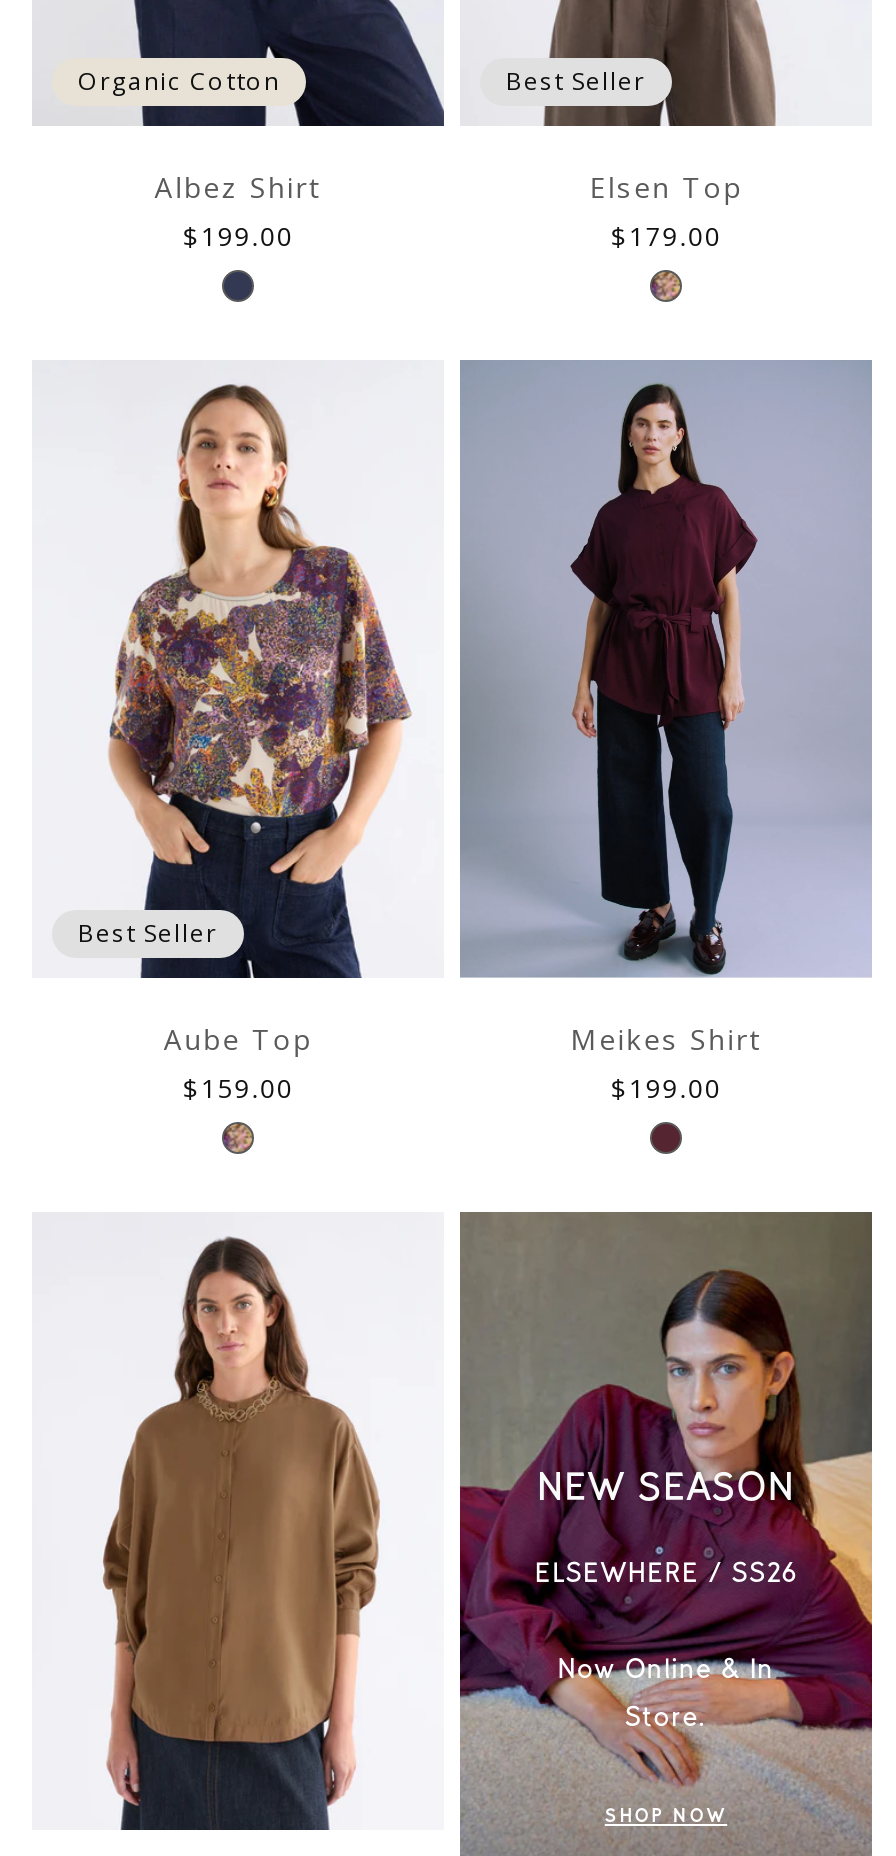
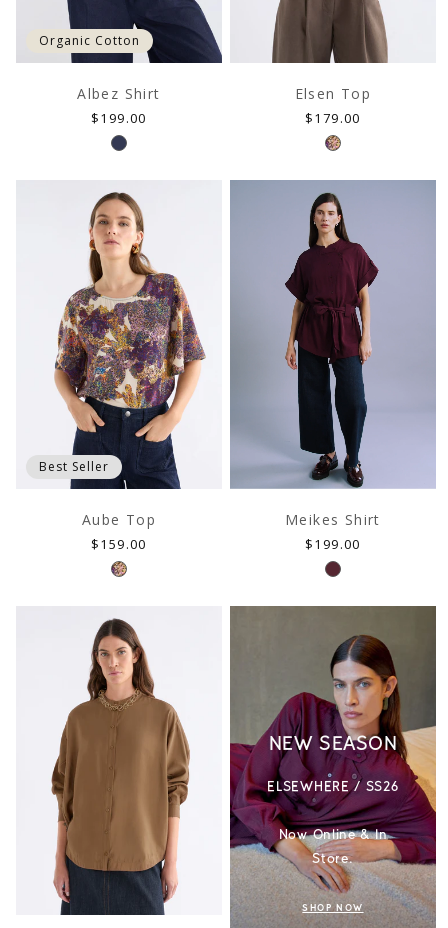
[506,64,646,98] Best Seller -> none

